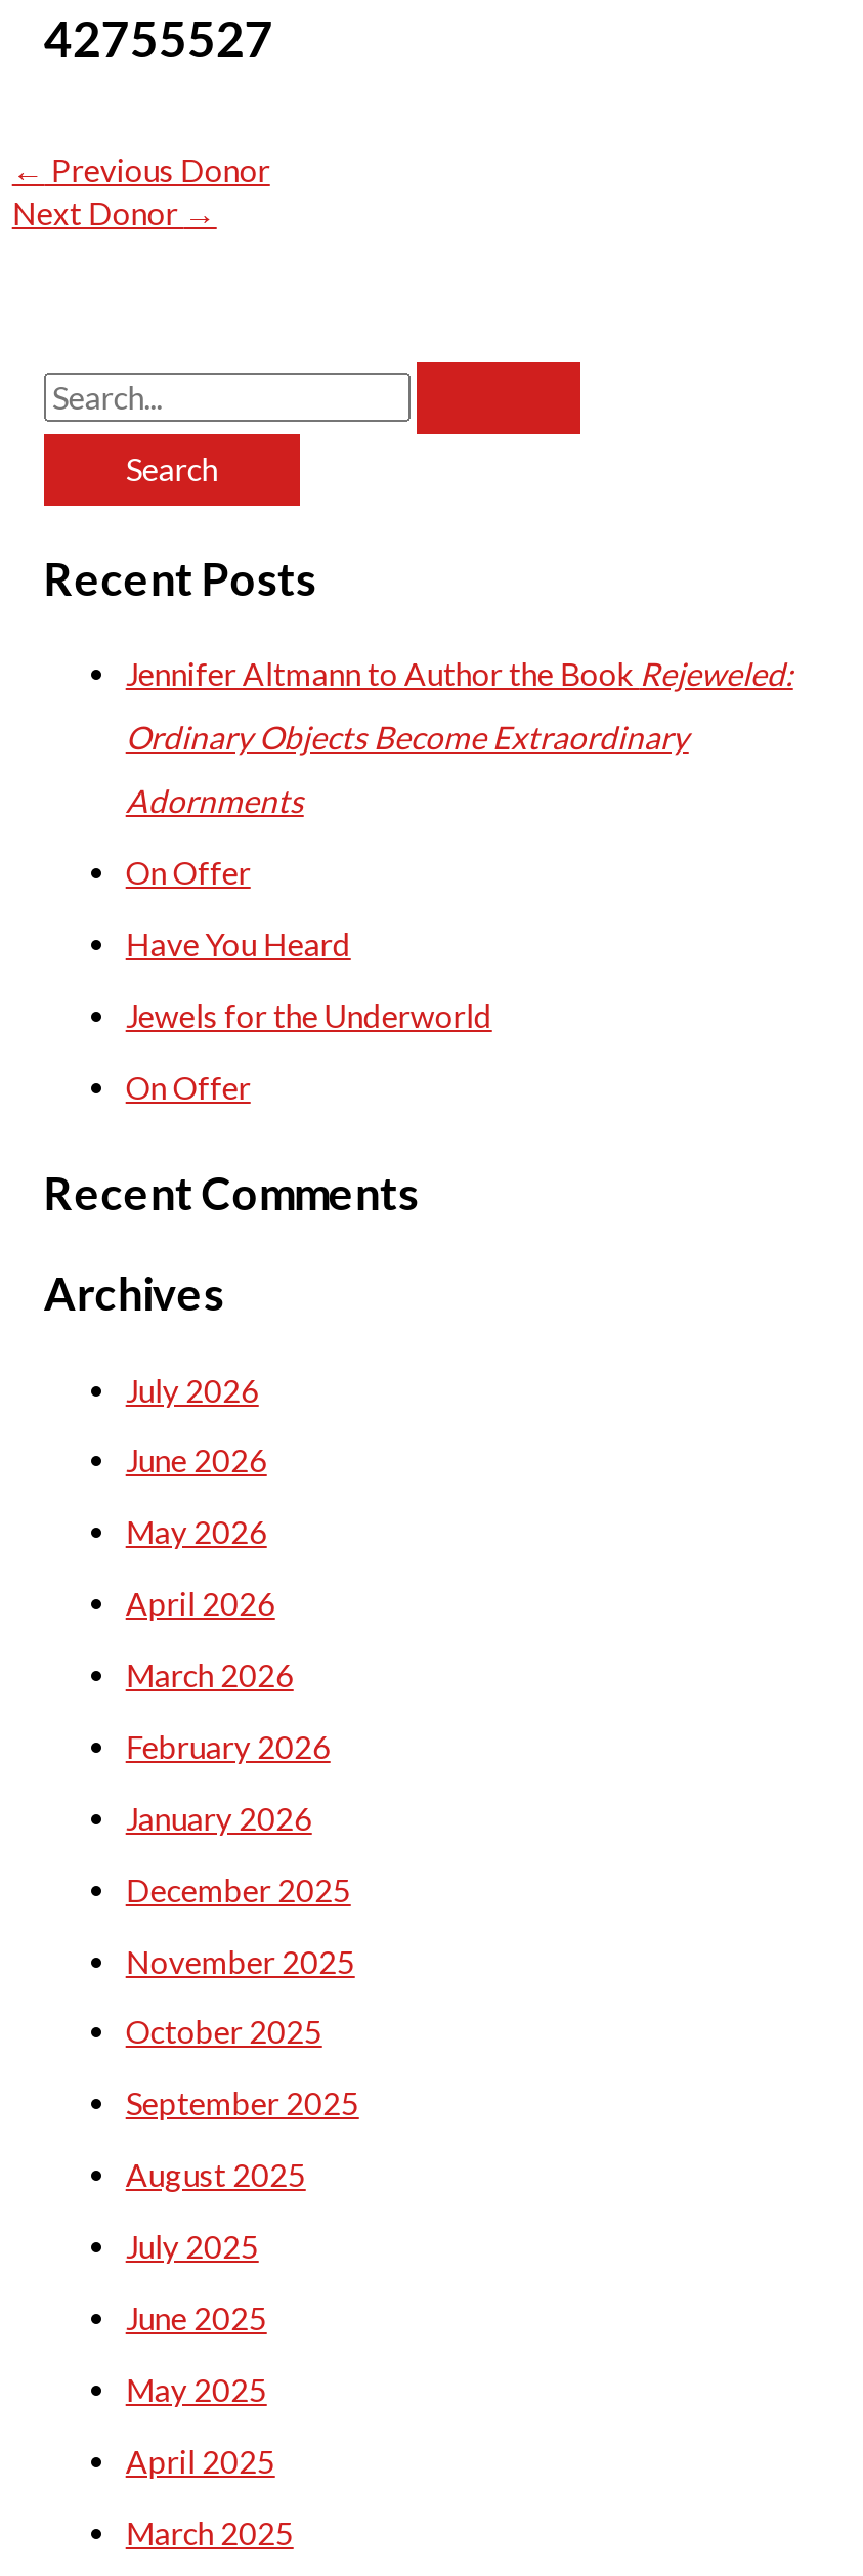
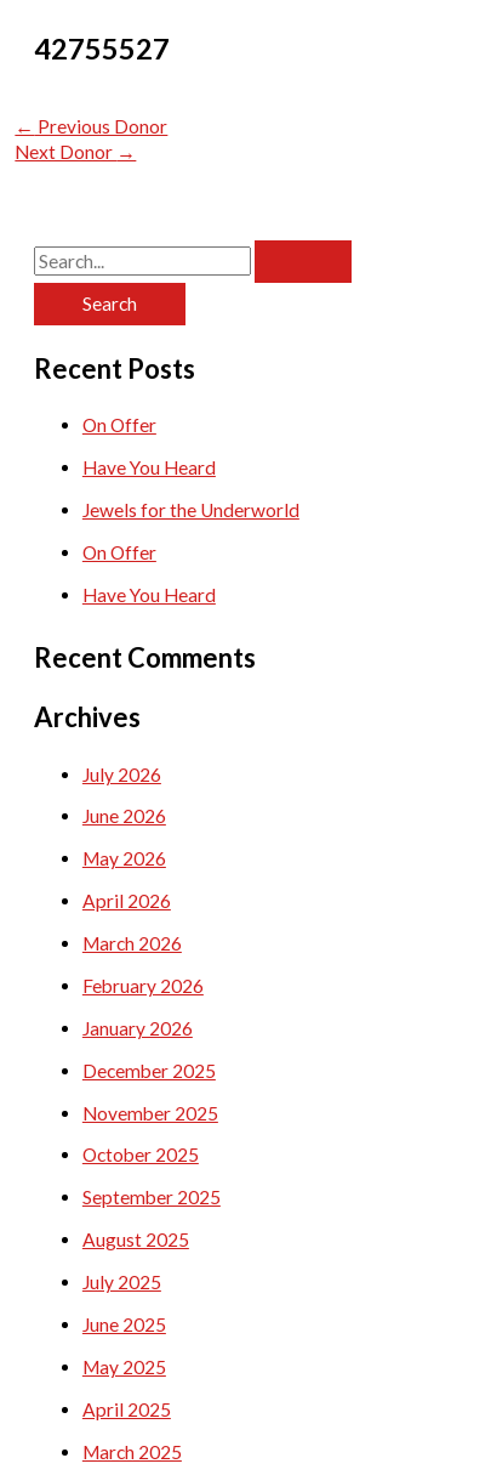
[126,656,793,820] Jennifer Altmann to Author the Book Rejeweled: | Ordinary Objects Become Extraordinary | Adornments -> none
moved [126,854,492,1106] -> [82,414,299,563]: On Offer | Have You Heard | Jewels for the Underworld | On Offer
none -> [82,584,216,606] Have You Heard

